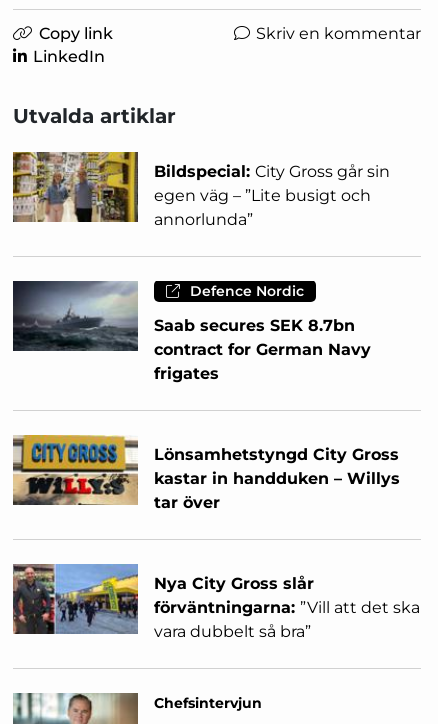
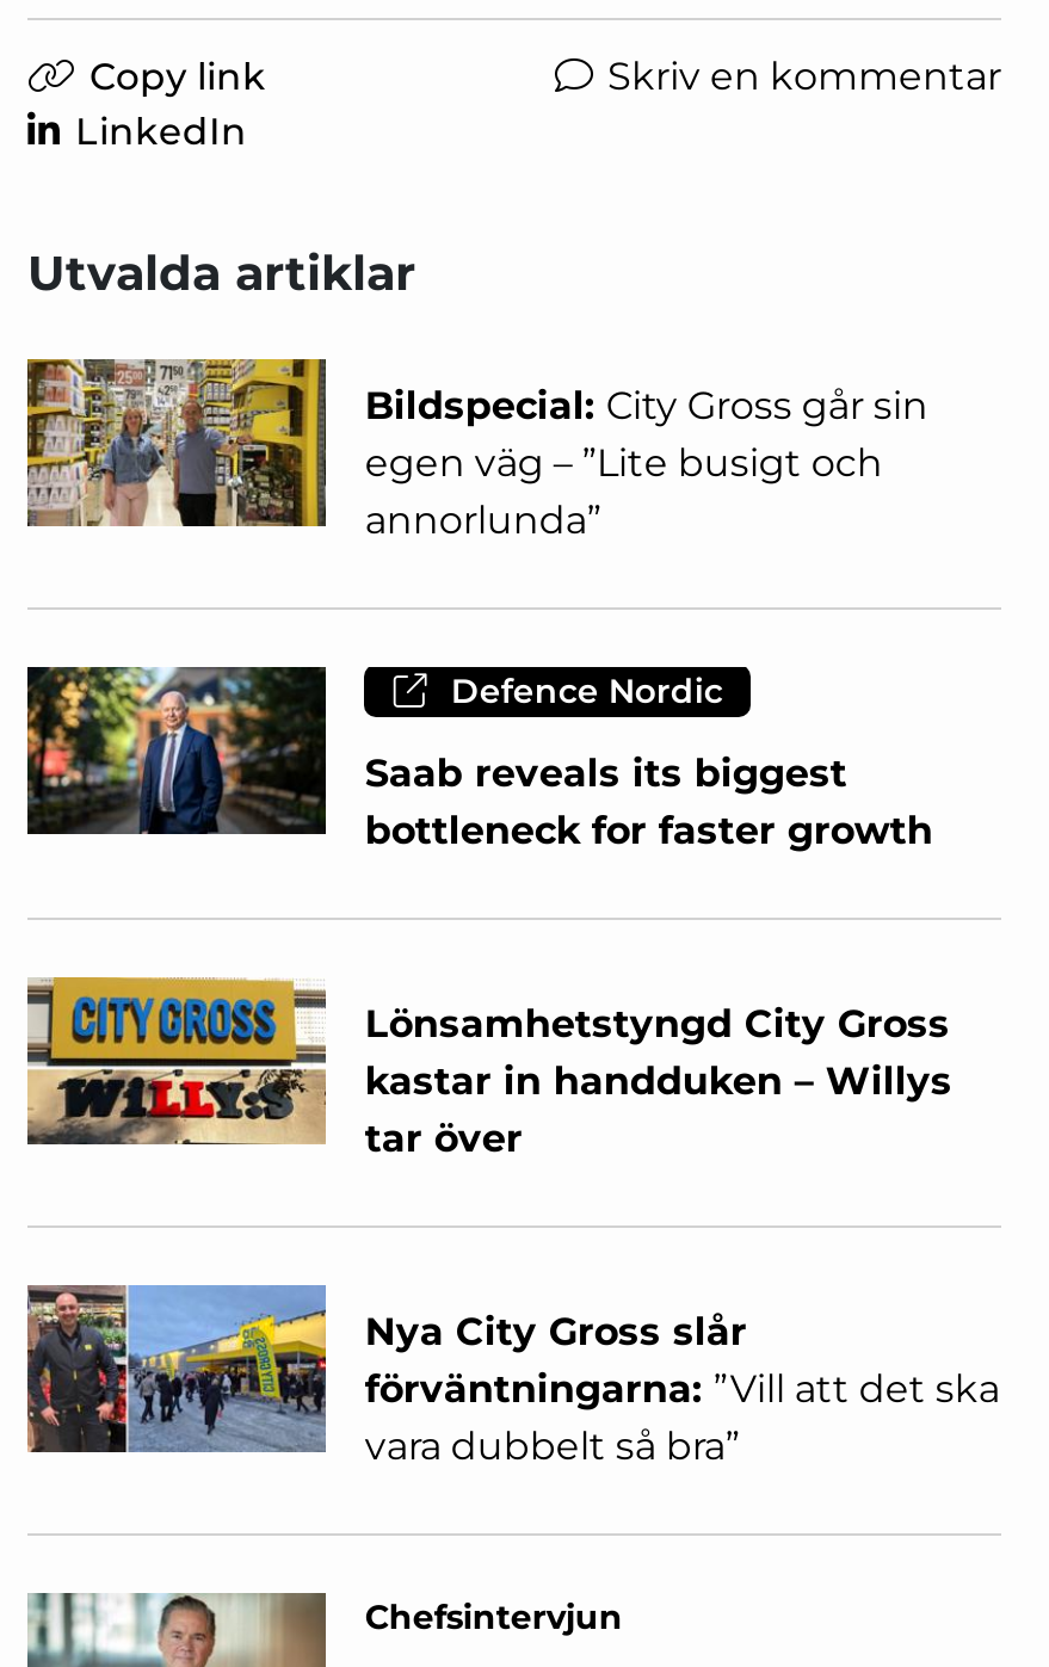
[13,280,371,383] [image] | Saab secures SEK 8.7bn | contract for German Navy | frigates -> [25,665,933,853] [image] | Saab reveals its biggest | bottleneck for faster growth

